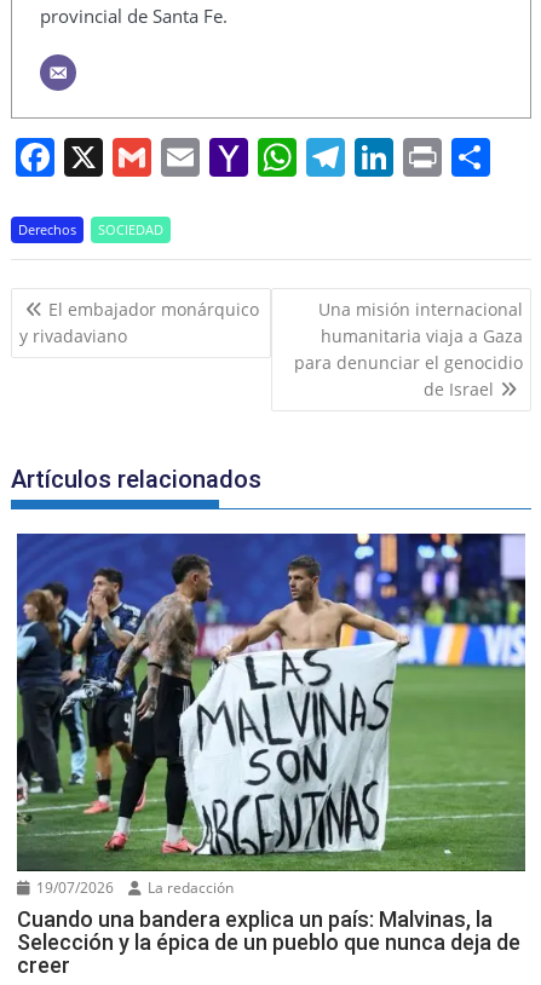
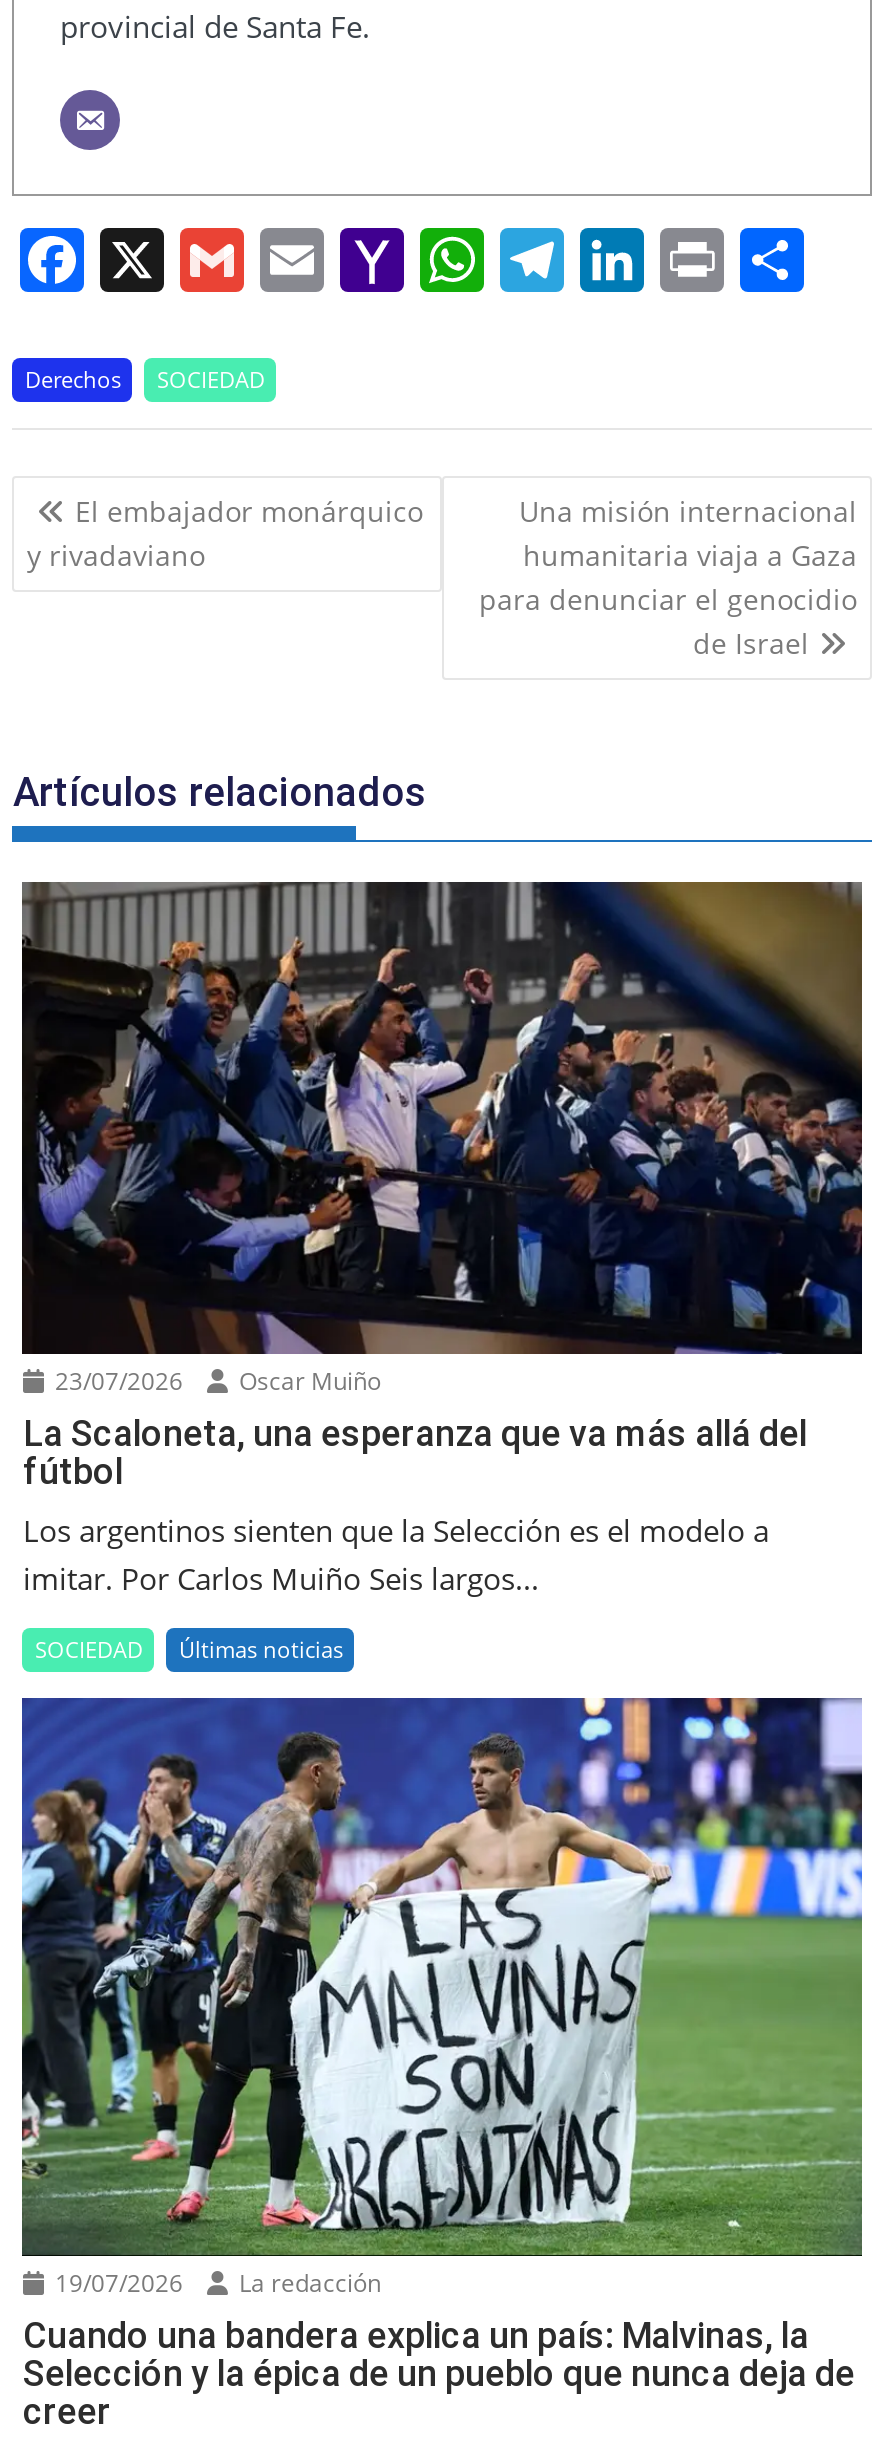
none -> [20,880,864,1663] [image] | 23/07/2026 | Oscar Muiño | La Scaloneta, una esperanza que va más allá del | fútbol | Los argentinos sienten que la Selección es el modelo a | imitar. Por Carlos Muiño Seis largos... | SOCIEDAD | Últimas noticias

